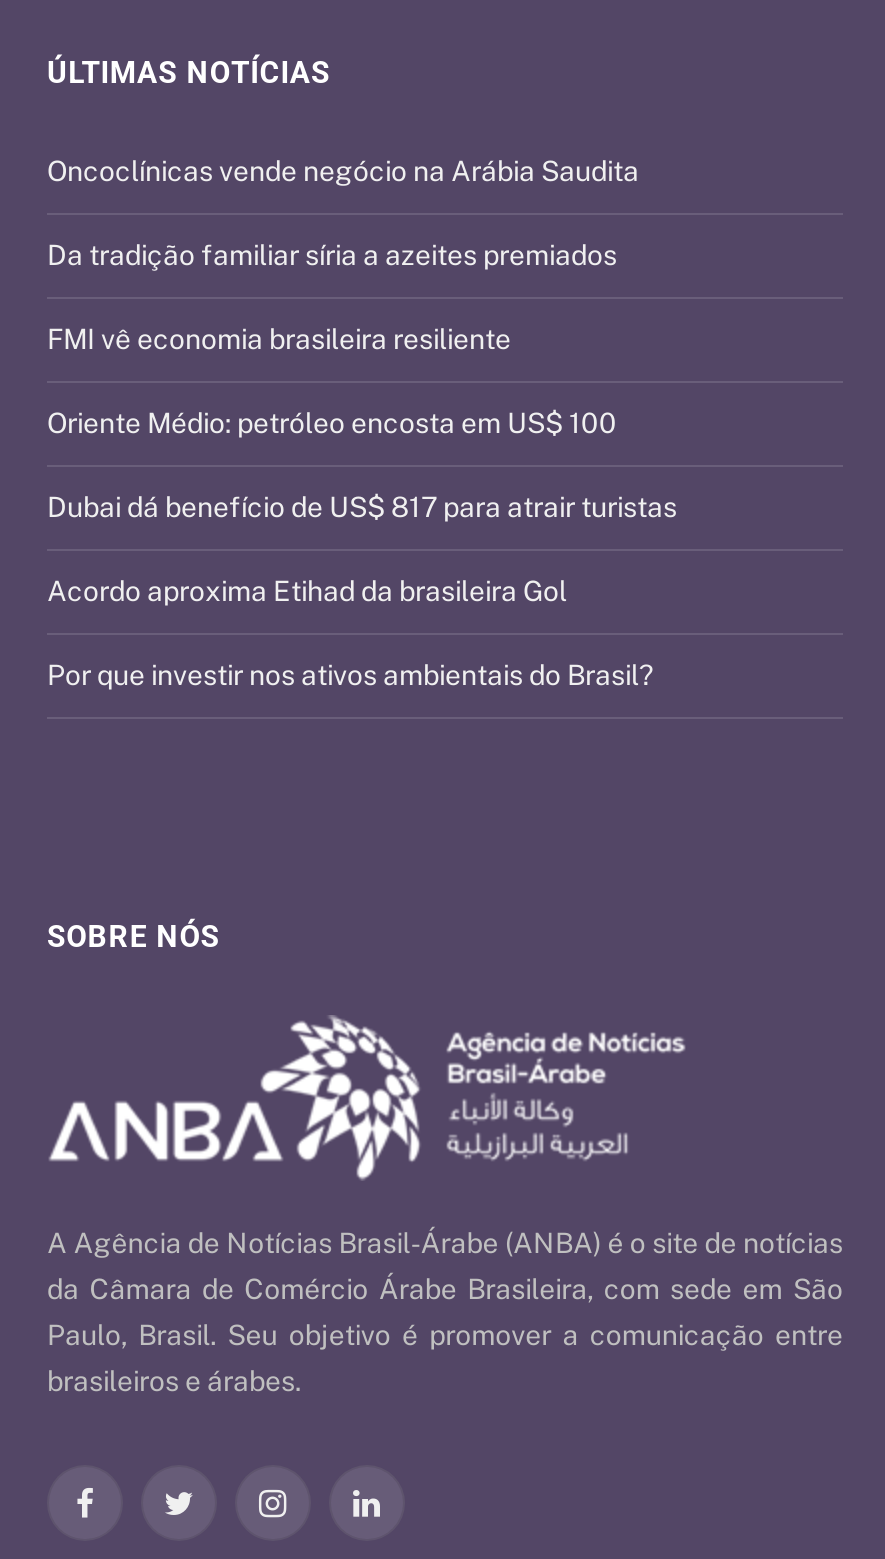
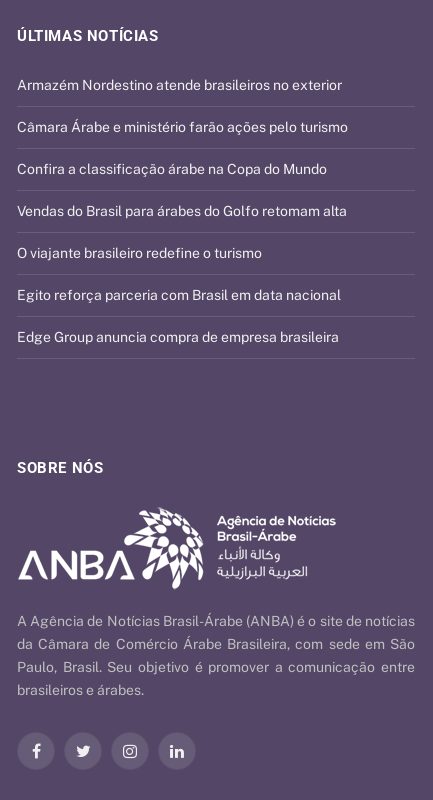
[47,155,639,187] Oncoclínicas vende negócio na Arábia Saudita -> [17,77,342,93] Armazém Nordestino atende brasileiros no exterior
[47,239,617,271] Da tradição familiar síria a azeites premiados -> [17,119,348,135] Câmara Árabe e ministério farão ações pelo turismo
[47,323,511,355] FMI vê economia brasileira resiliente -> [17,161,327,177] Confira a classificação árabe na Copa do Mundo
[47,407,617,439] Oriente Médio: petróleo encosta em US$ 100 -> [17,203,347,219] Vendas do Brasil para árabes do Golfo retomam alta
[47,491,677,523] Dubai dá benefício de US$ 817 para atrair turistas -> [17,245,262,261] O viajante brasileiro redefine o turismo
[47,575,567,607] Acordo aproxima Etihad da brasileira Gol -> [17,287,341,303] Egito reforça parceria com Brasil em data nacional
[47,659,653,691] Por que investir nos ativos ambientais do Brasil? -> [17,329,339,345] Edge Group anuncia compra de empresa brasileira

